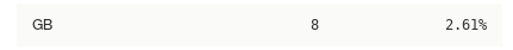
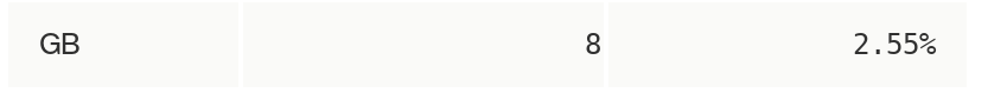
[445,16,487,33] 2.61% -> [853,28,936,61] 2.55%

